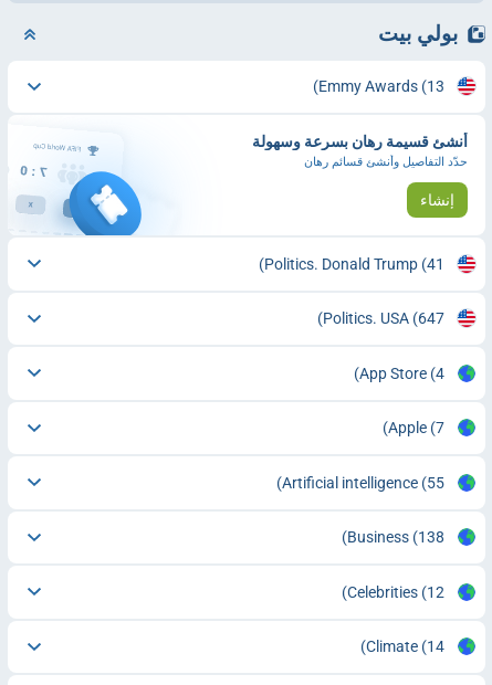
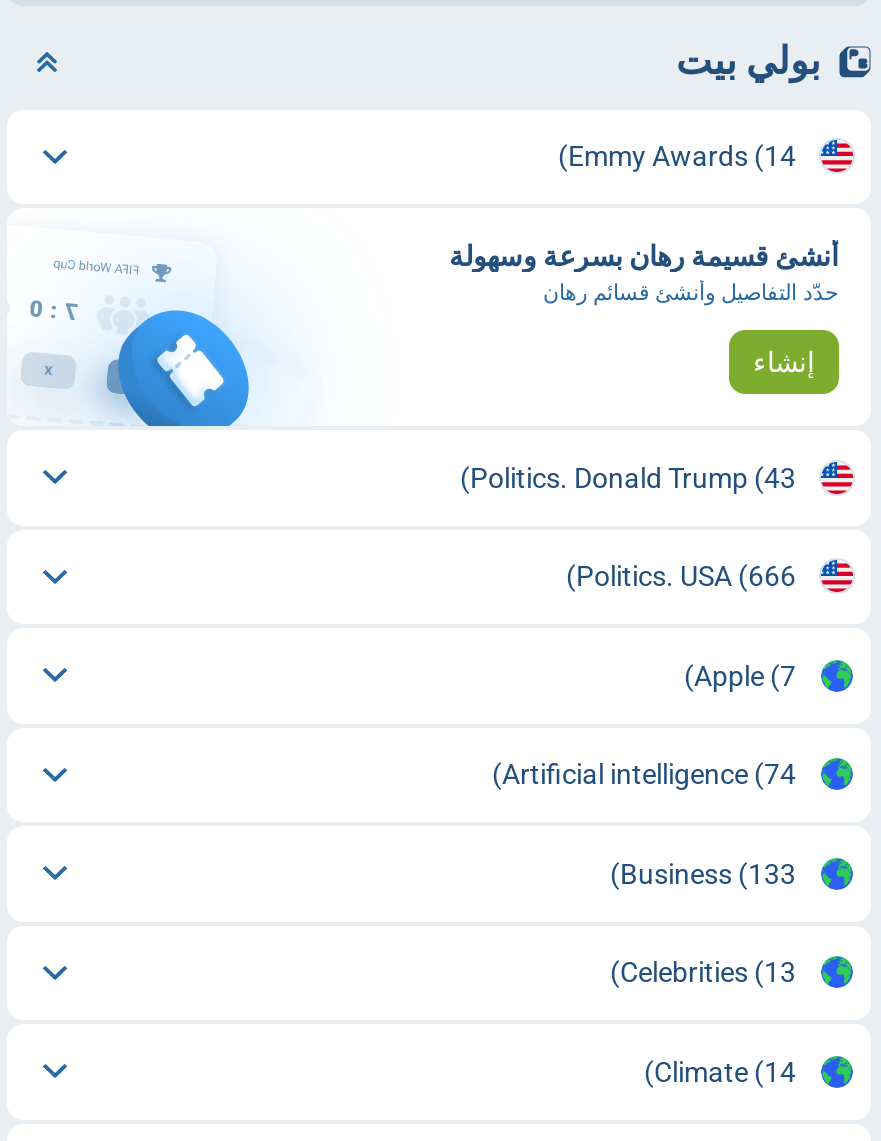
[318,78,444,95] Emmy Awards (13) -> [568,140,796,172] Emmy Awards (14)
[264,255,444,382] Politics. Donald Trump (41) | Politics. USA (647) | App Store (4) -> [470,462,796,592] Politics. Donald Trump (43) | Politics. USA (666)
[281,474,444,491] Artificial intelligence (55) -> [502,758,796,790] Artificial intelligence (74)
[347,528,444,546] Business (138) -> [620,858,796,890] Business (133)
[347,583,444,601] Celebrities (12) -> [620,956,796,988] Celebrities (13)

